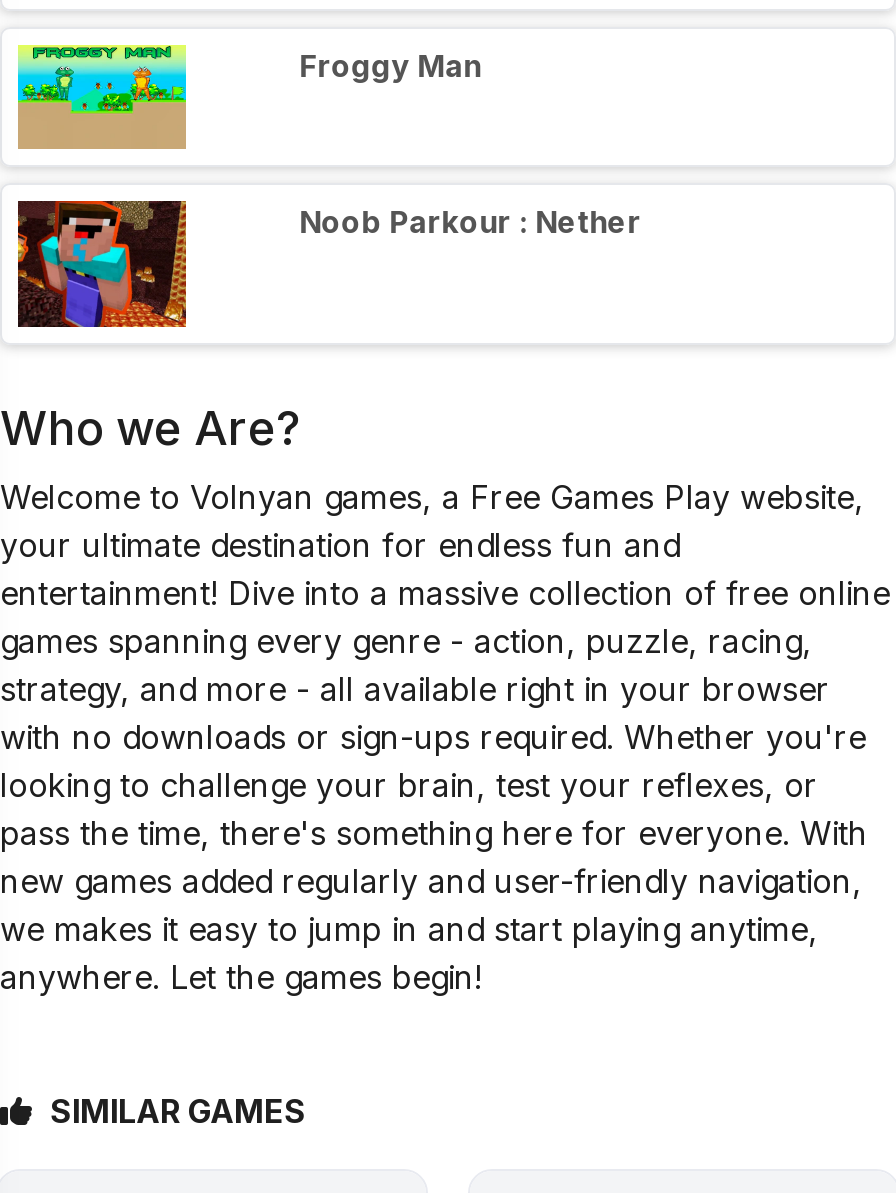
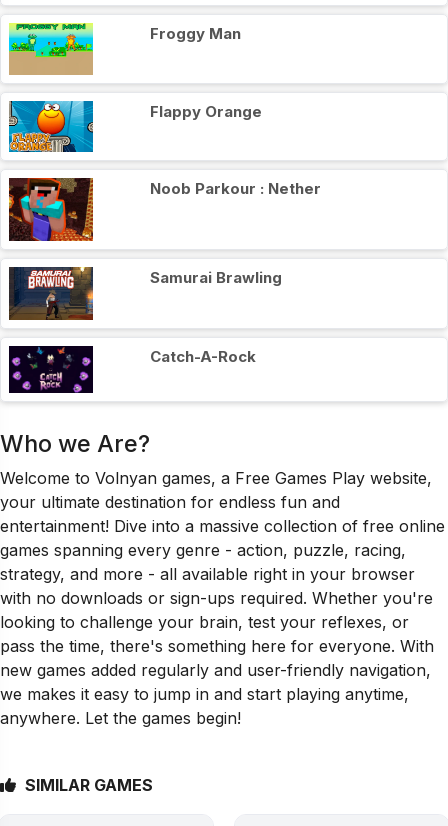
none -> [8,100,94,153] [image]
none -> [150,102,262,121] Flappy Orange
none -> [8,266,94,321] [image]
none -> [8,345,94,394] [image]
none -> [150,268,282,287] Samurai Brawling
none -> [150,347,256,366] Catch-A-Rock

